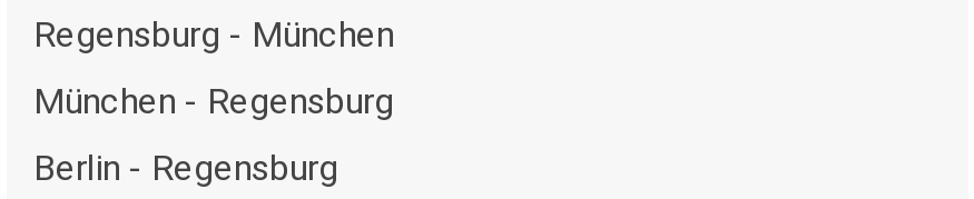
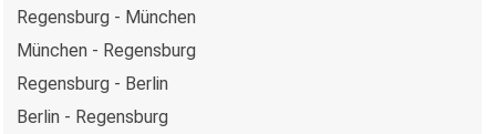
none -> [17,73,168,94] Regensburg - Berlin

